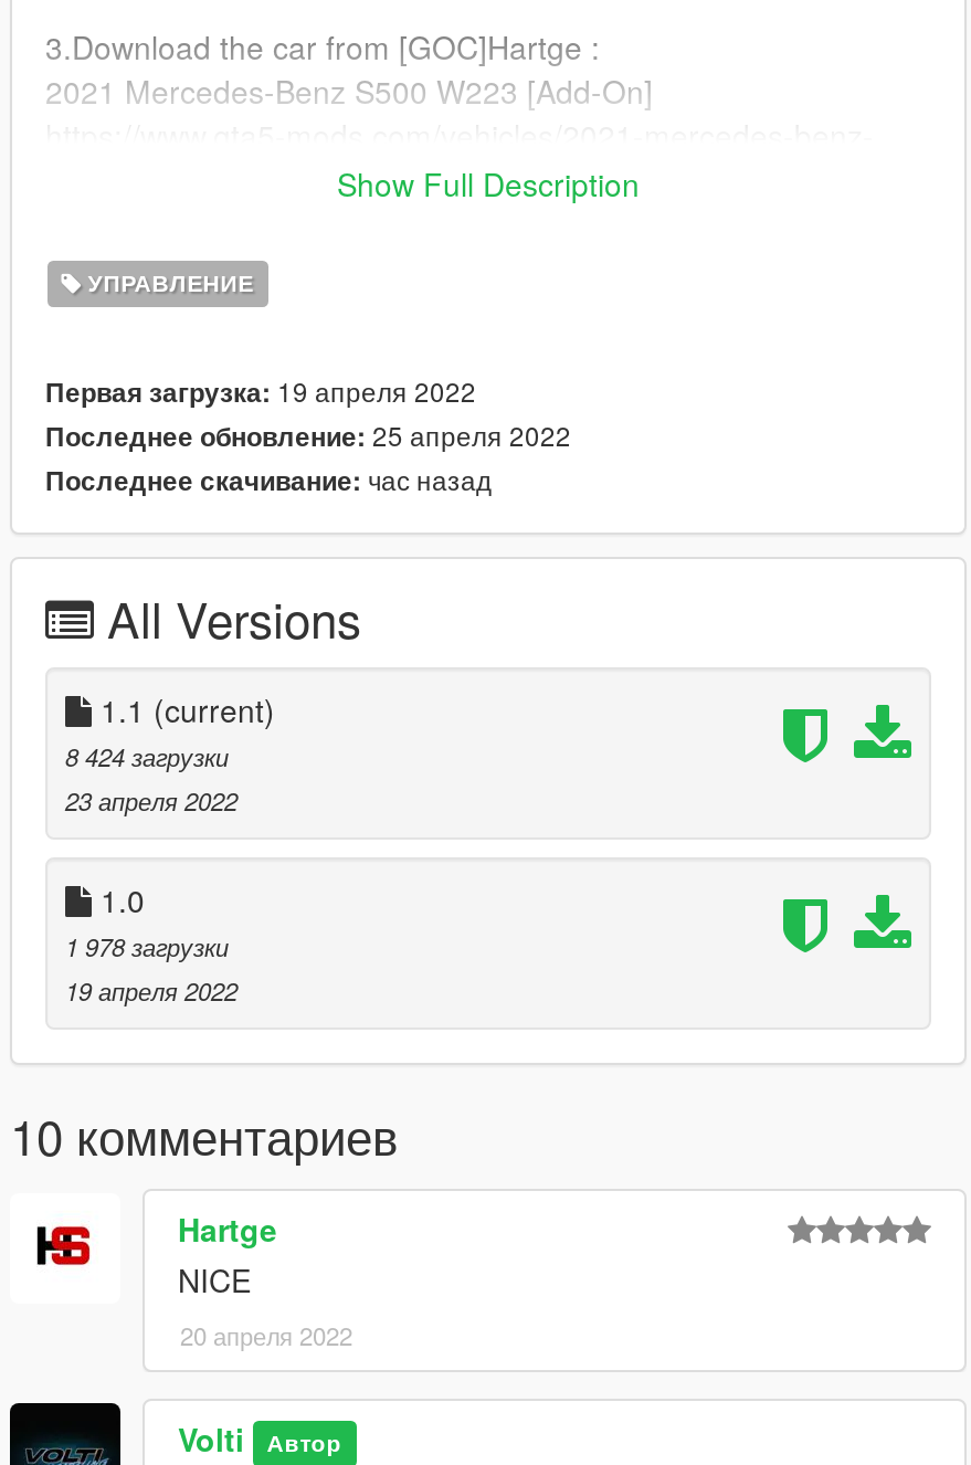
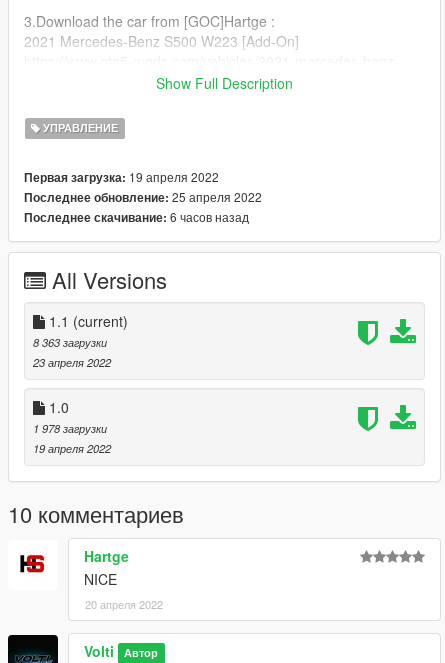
[45,460,492,500] Последнее скачивание: час назад -> [24,208,249,226] Последнее скачивание: 6 часов назад
[65,739,229,774] 8 424 загрузки -> [33,334,107,350] 8 363 загрузки

